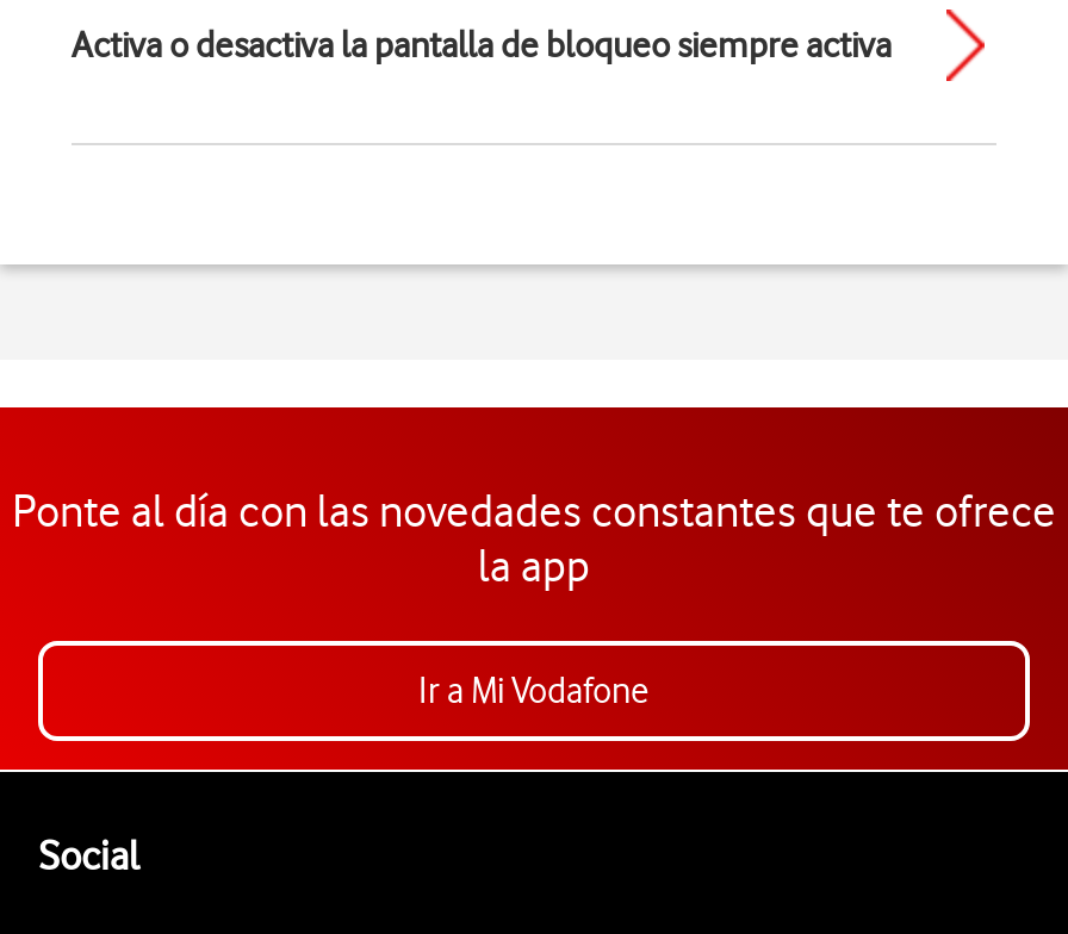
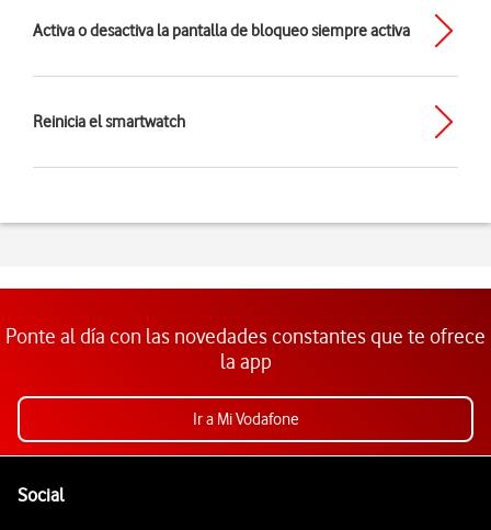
none -> [33,112,185,132] Reinicia el smartwatch

